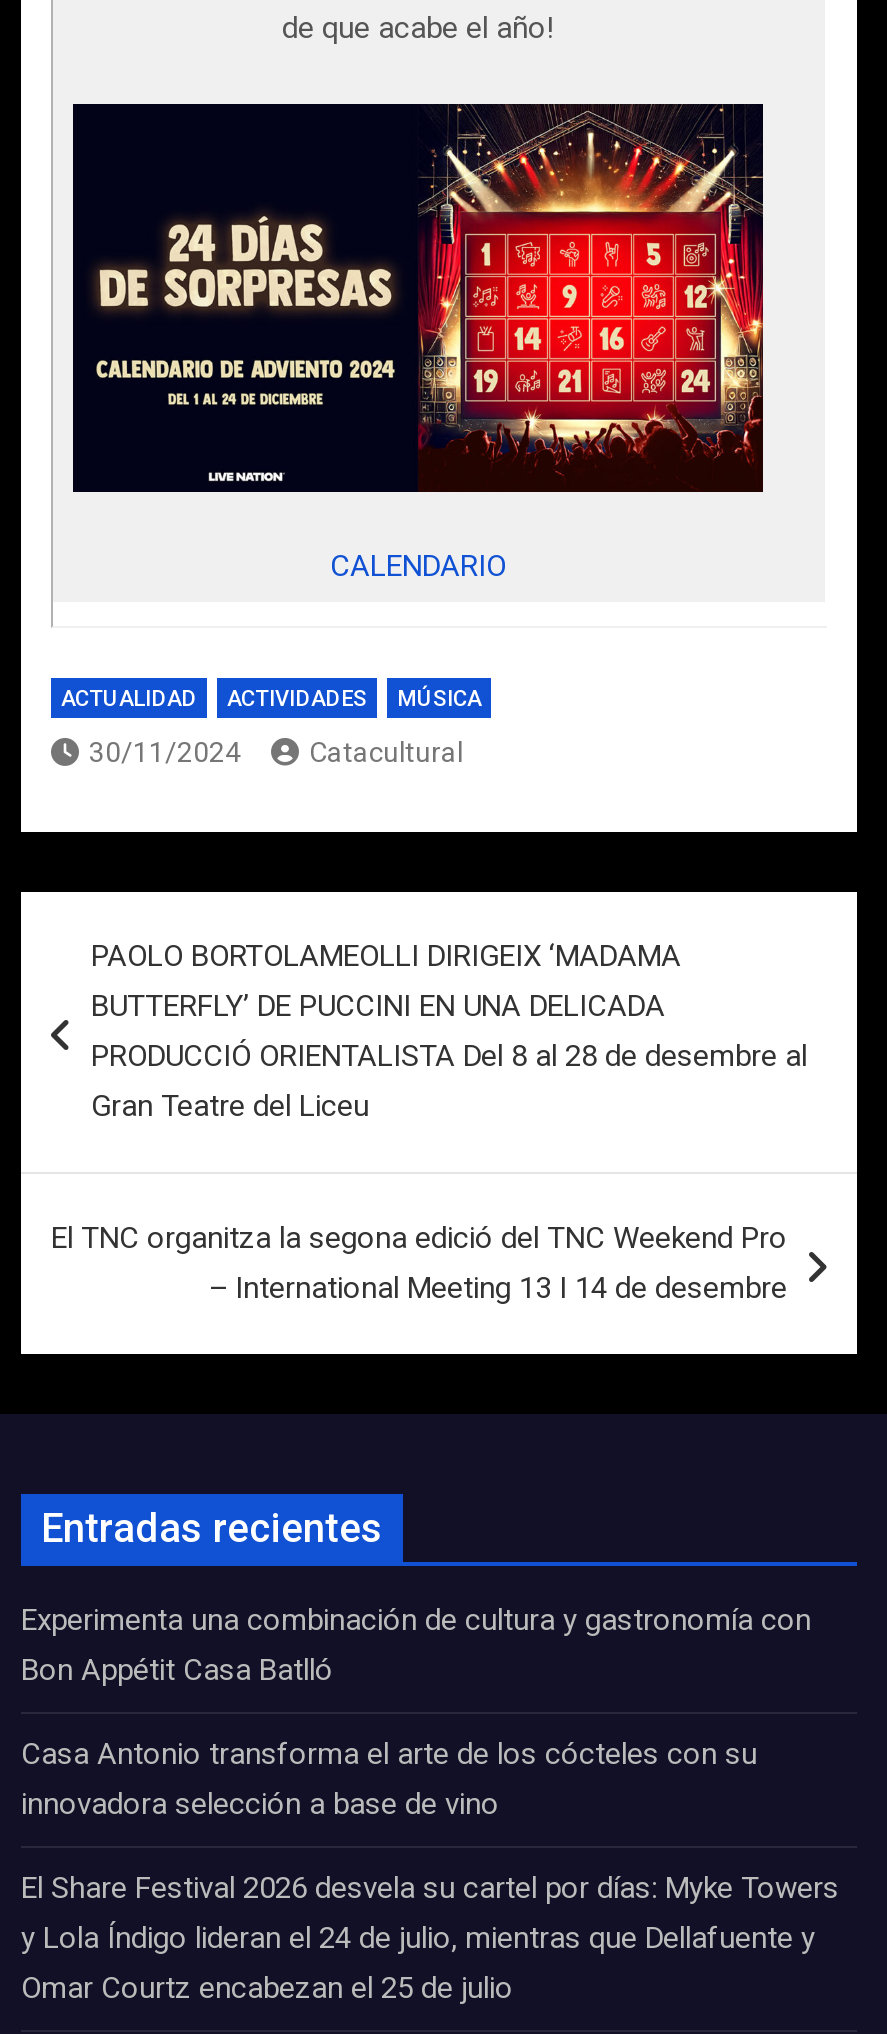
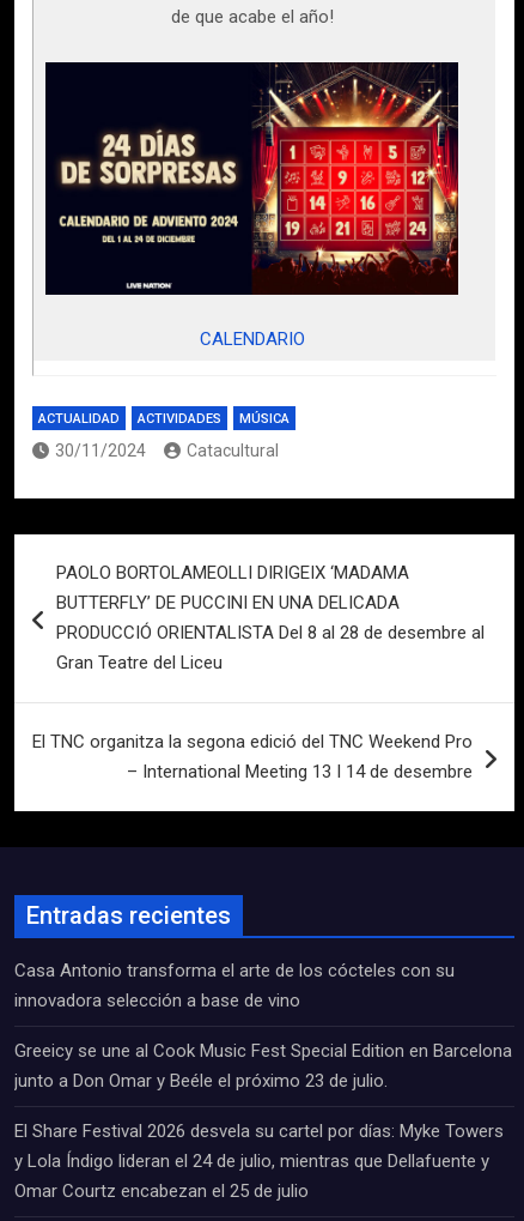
[21,1602,811,1688] Experimenta una combinación de cultura y gastronomía con | Bon Appétit Casa Batlló -> none
moved [21,1736,757,1822] -> [14,960,455,1011]: Casa Antonio transforma el arte de los cócteles con su | innovadora selección a base de vino
none -> [14,1040,512,1092] Greeicy se une al Cook Music Fest Special Edition en Barcelona | junto a Don Omar y Beéle el próximo 23 de julio.

